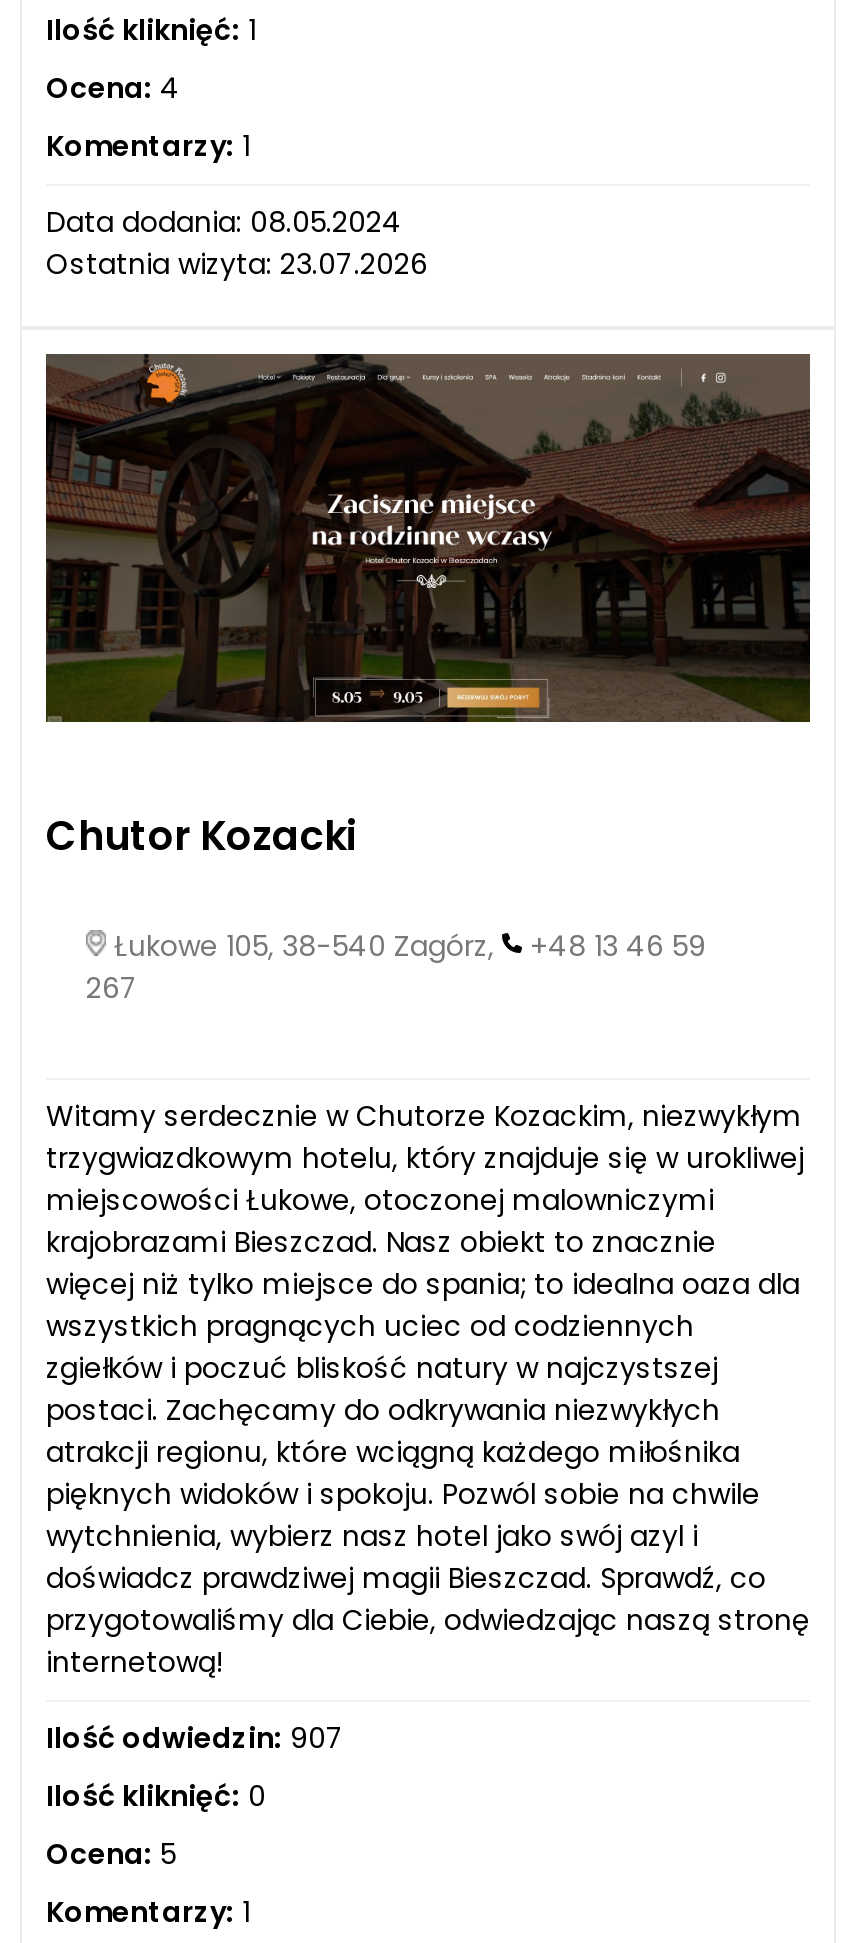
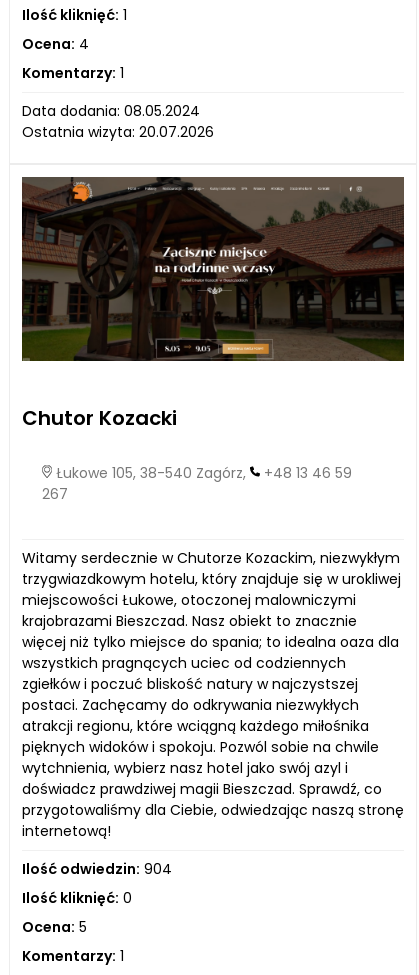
[46,245,428,285] Ostatnia wizyta: 23.07.2026 -> [22,122,214,142] Ostatnia wizyta: 20.07.2026
[46,1718,344,1758] Ilość odwiedzin: 907 -> [22,859,172,879] Ilość odwiedzin: 904

